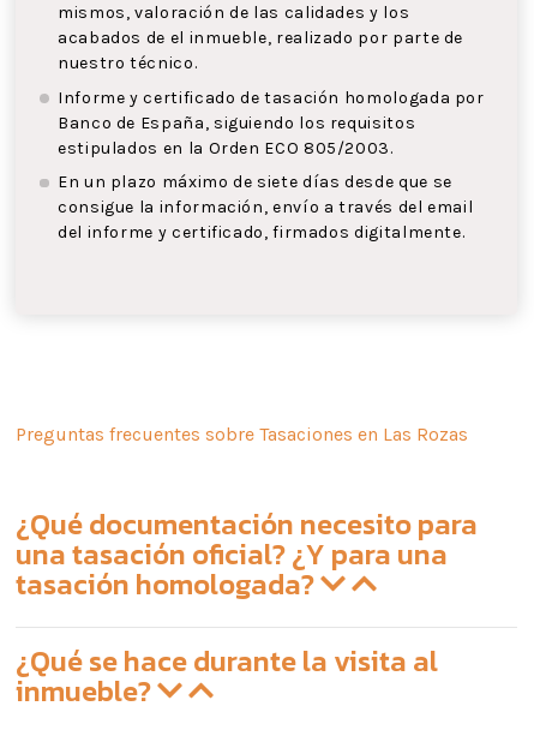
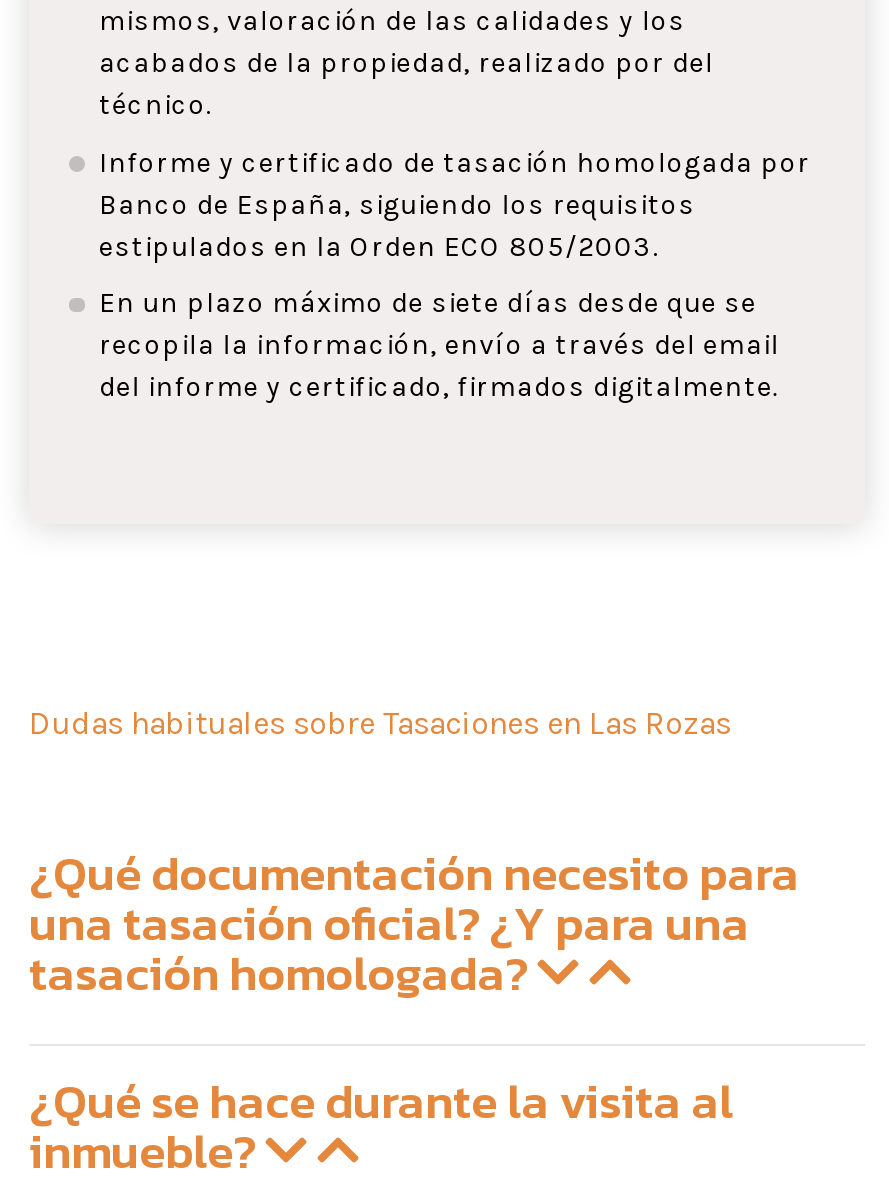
[58,28,463,74] acabados de el inmueble, realizado por parte de | nuestro técnico. -> [99,47,714,123] acabados de la propiedad, realizado por del | técnico.
[58,198,473,218] consigue la información, envío a través del email -> [99,329,780,363] recopila la información, envío a través del email
[16,423,468,445] Preguntas frecuentes sobre Tasaciones en Las Rozas -> [29,704,731,742] Dudas habituales sobre Tasaciones en Las Rozas

